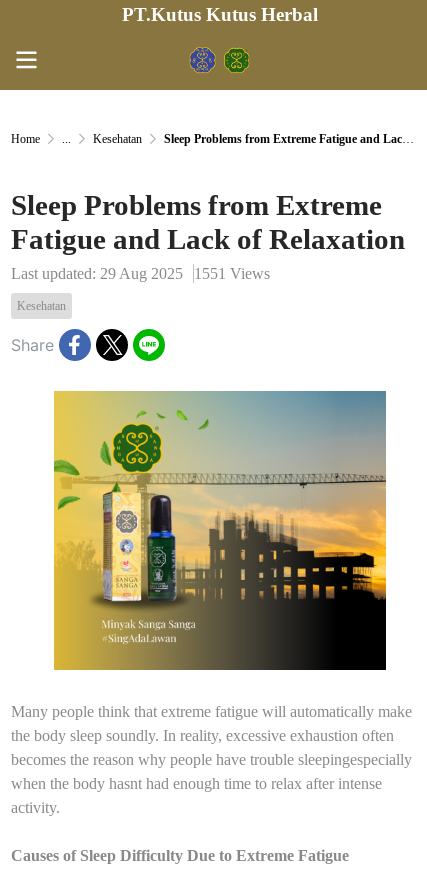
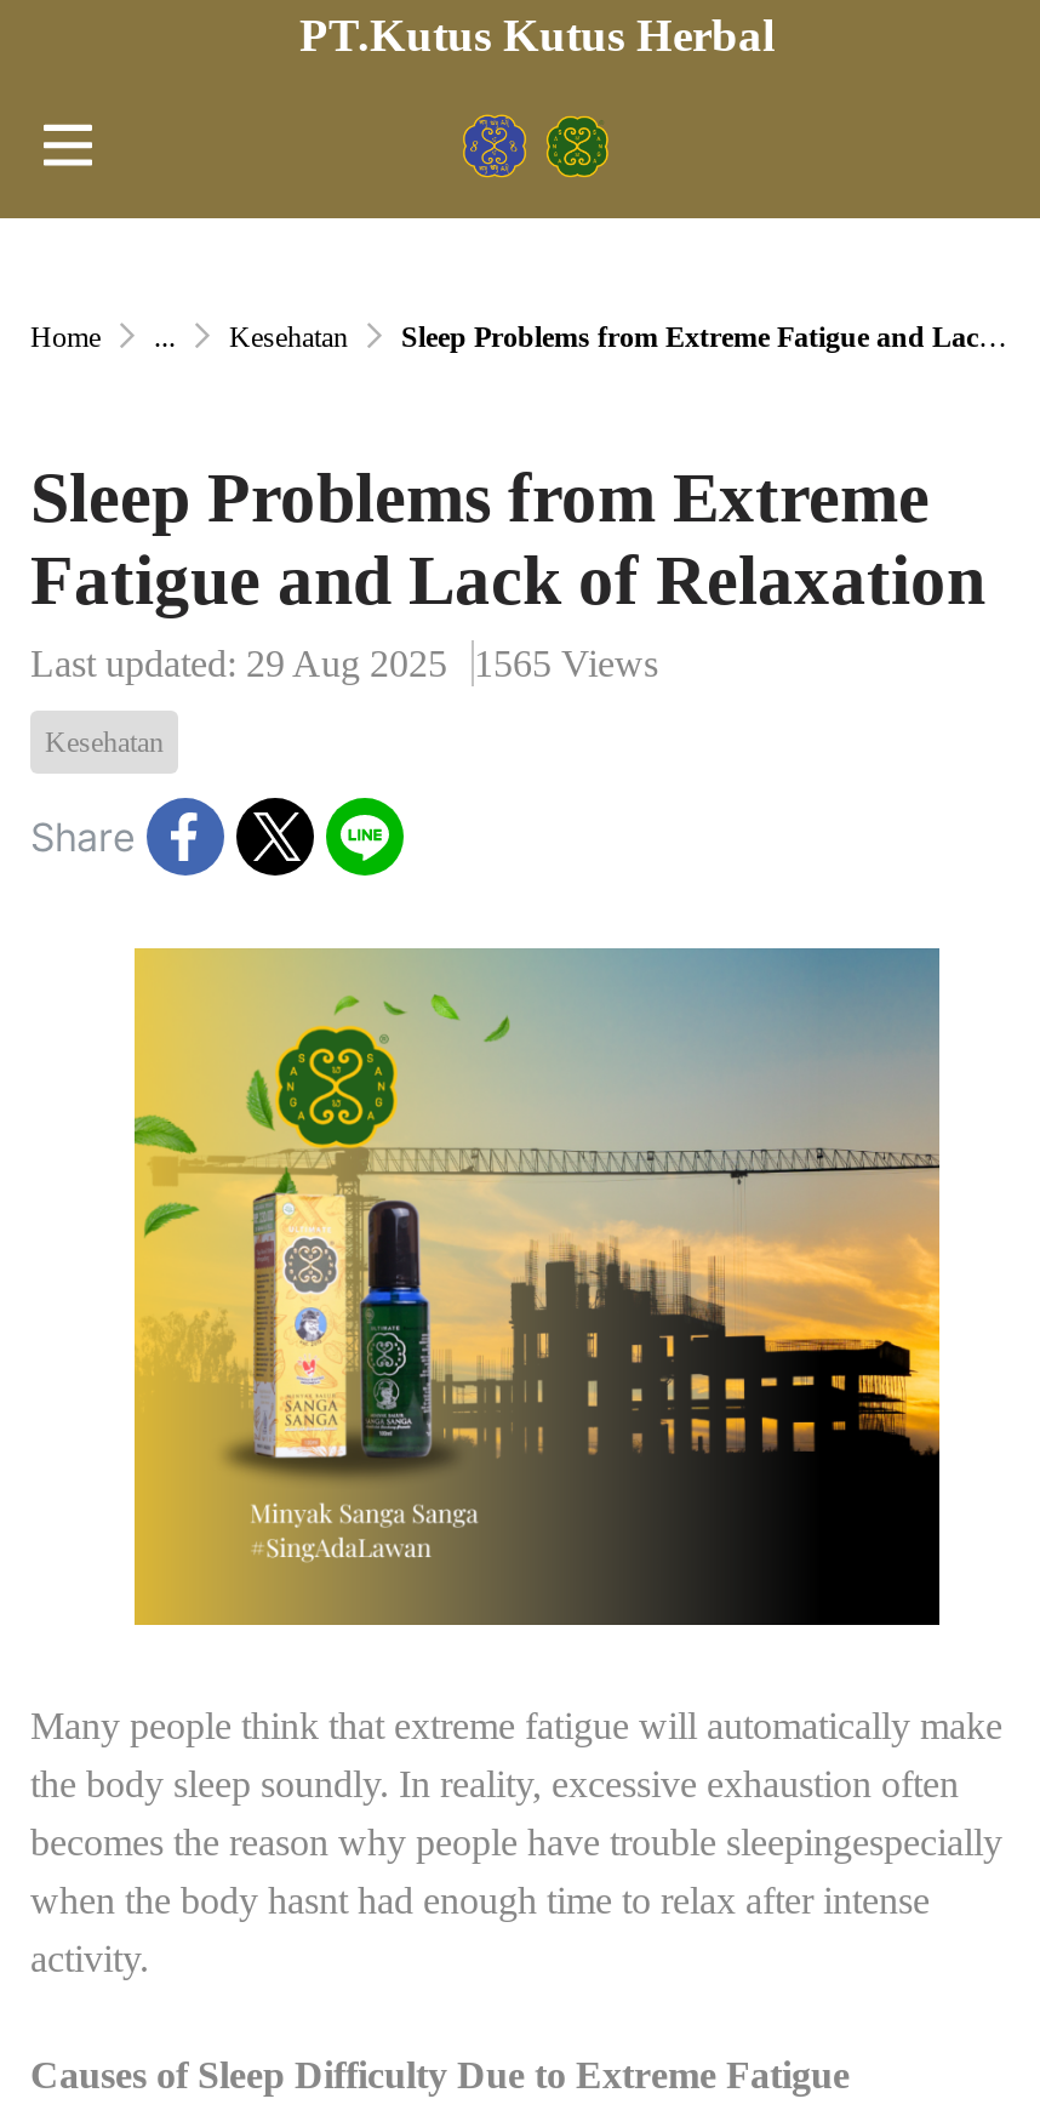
[11,265,270,282] Last updated: 29 Aug 2025 1551 Views -> [30,643,658,684] Last updated: 29 Aug 2025 1565 Views

